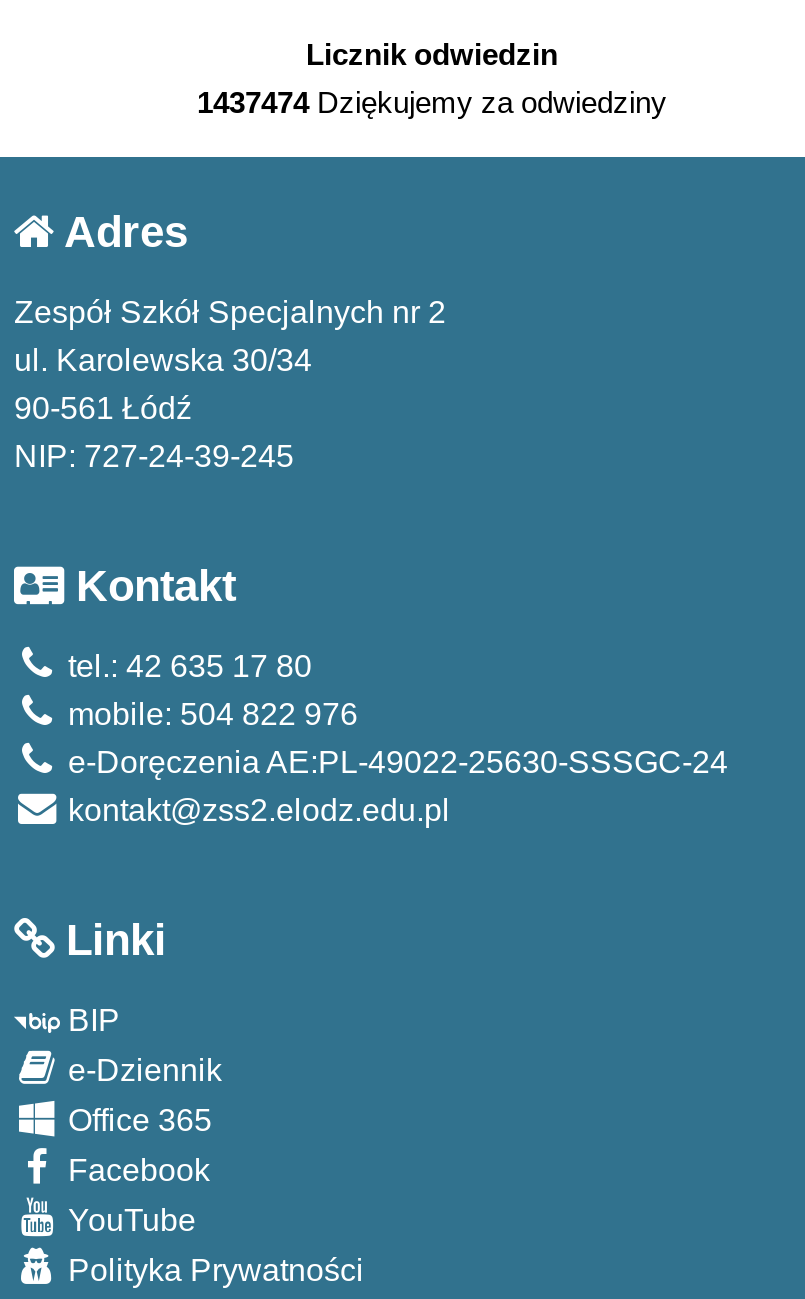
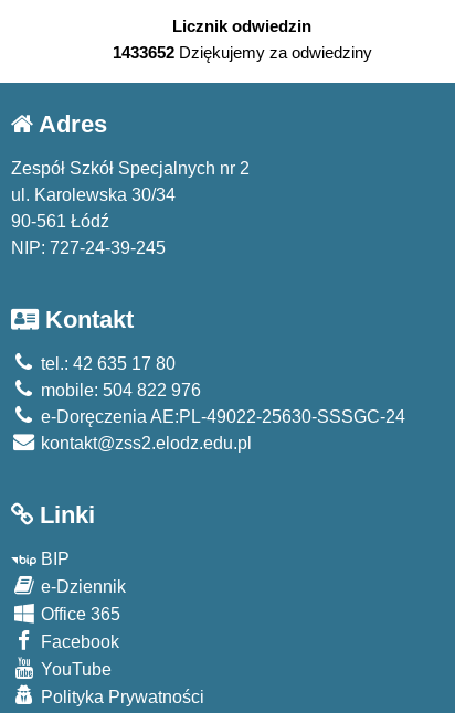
[197,85,667,119] 1437474 Dziękujemy za odwiedziny -> [112,43,372,62] 1433652 Dziękujemy za odwiedziny

